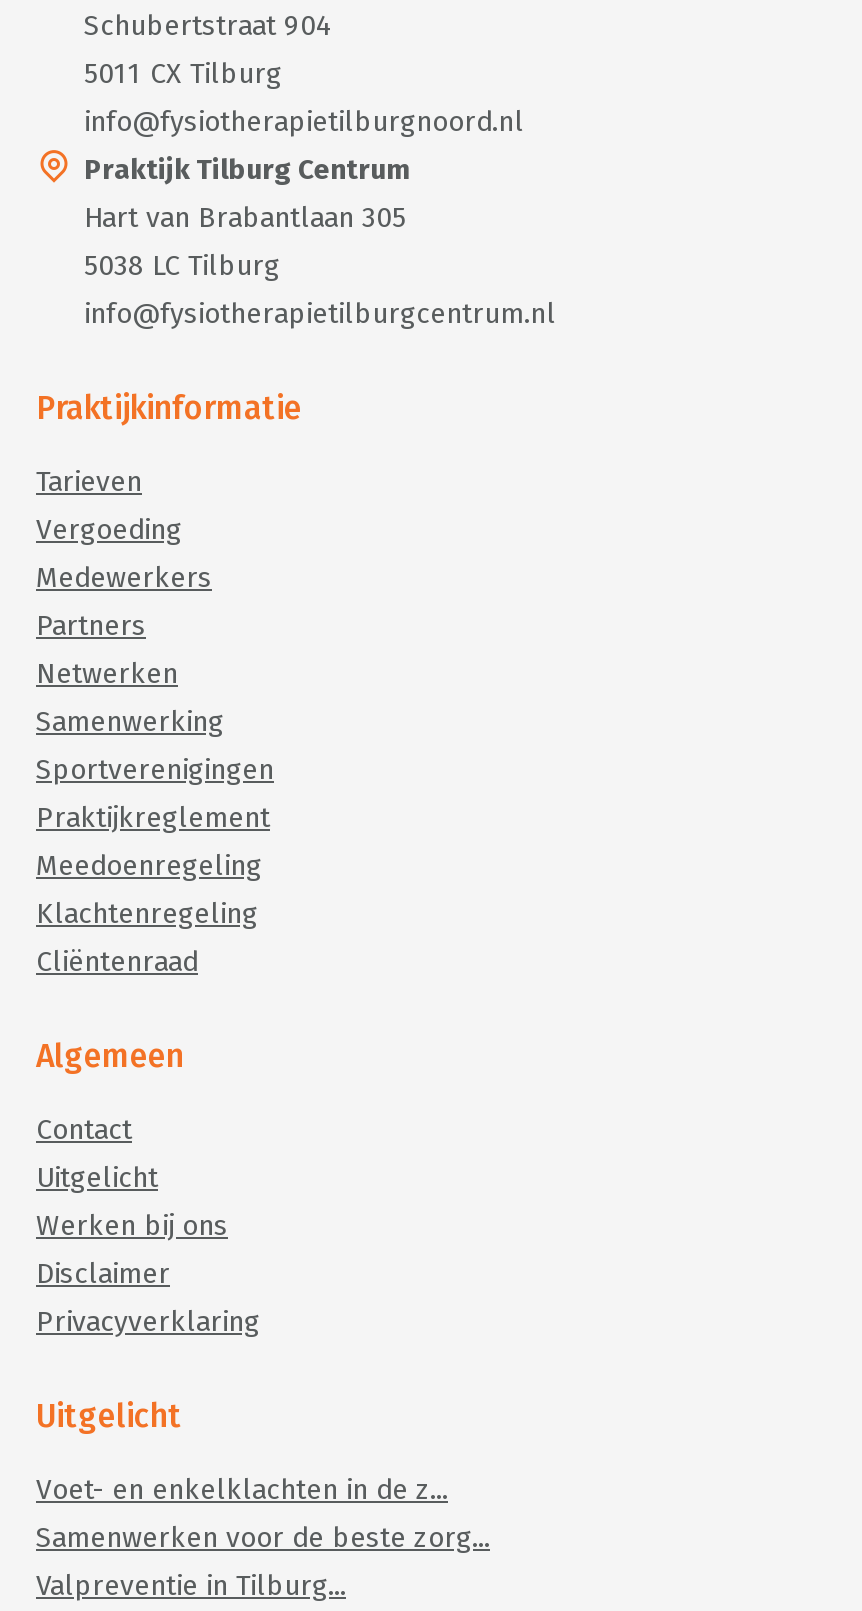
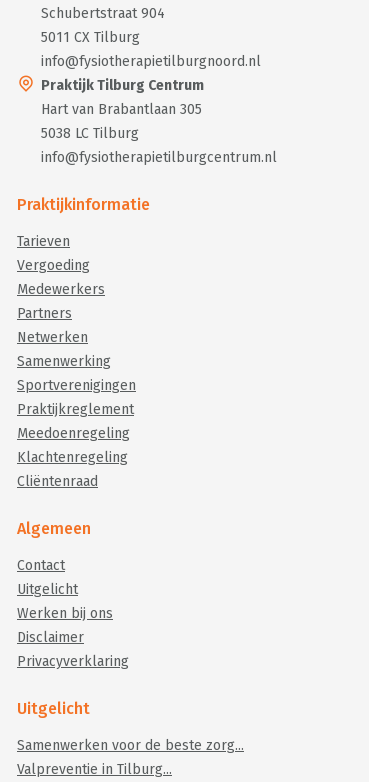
[36,1473,448,1507] Voet- en enkelklachten in de z... -> none

